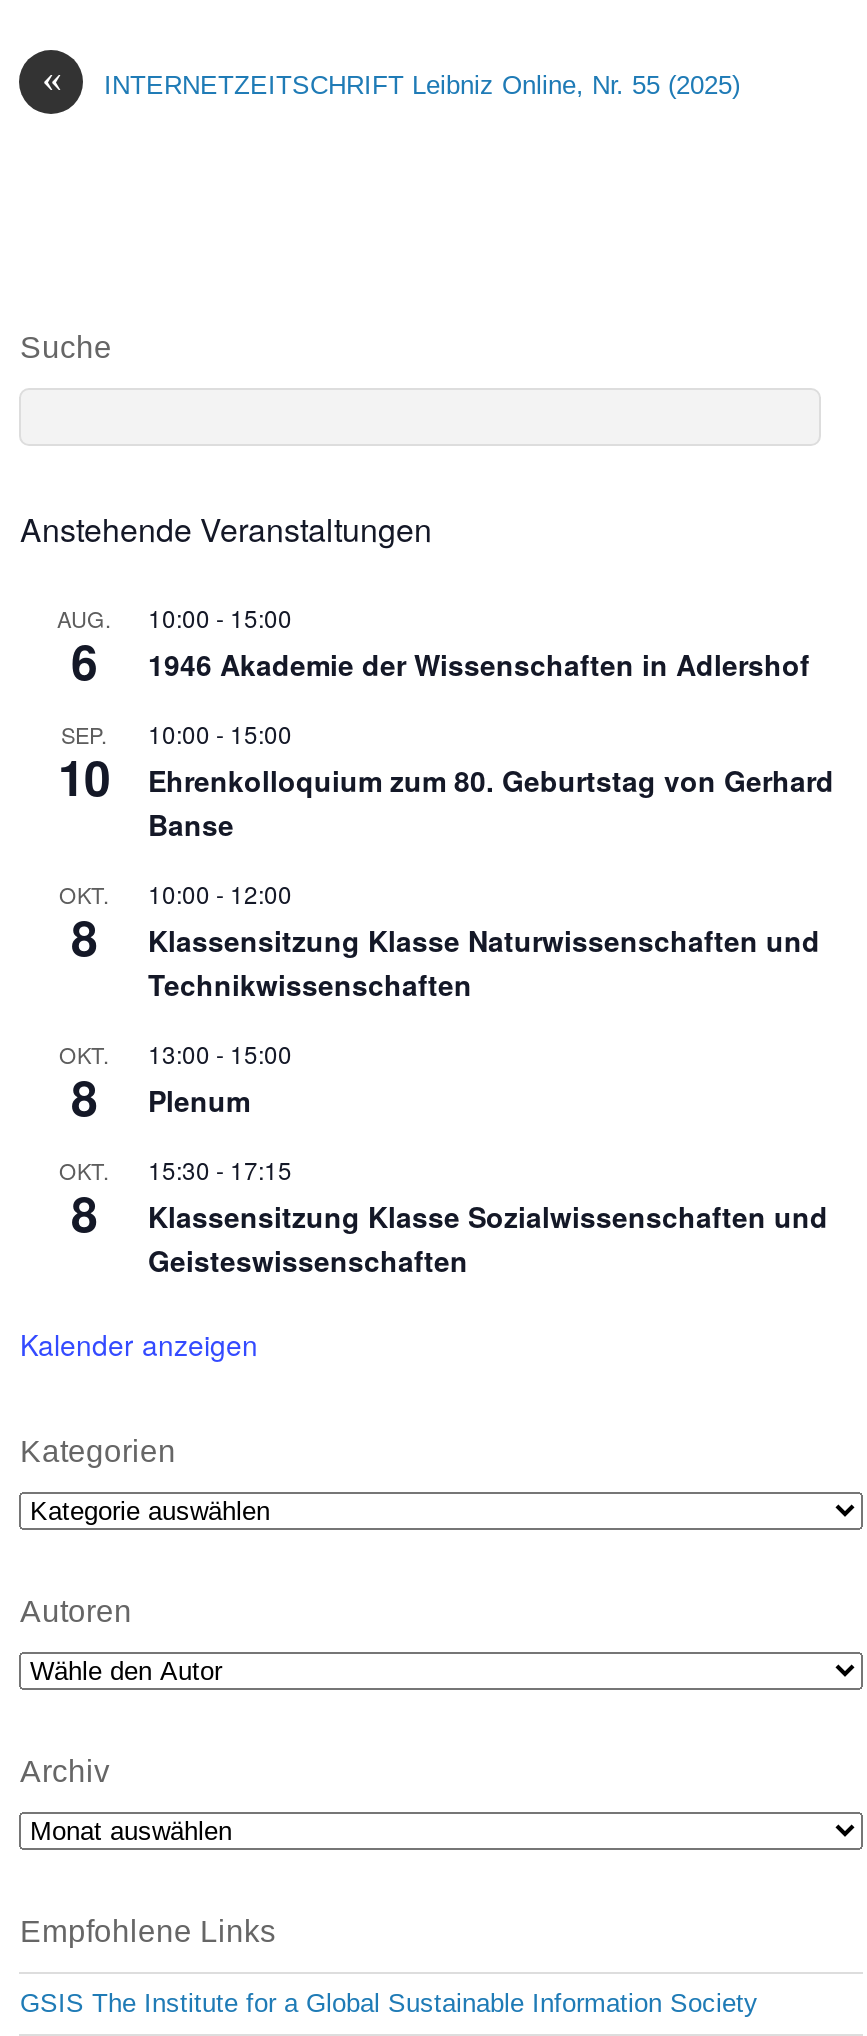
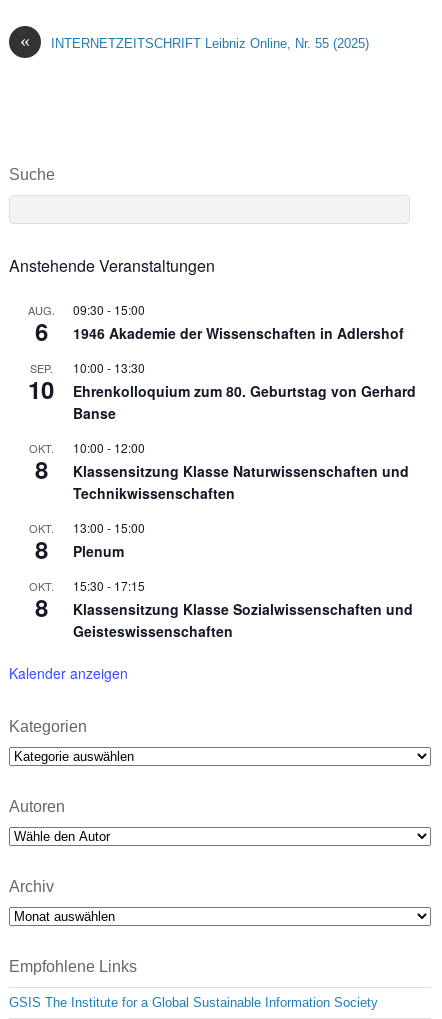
[57,600,292,634] AUG. 10:00 - 15:00 -> [28,301,145,318] AUG. 09:30 - 15:00
[61,716,292,750] SEP. 10:00 - 15:00 -> [30,359,145,376] SEP. 10:00 - 13:30

